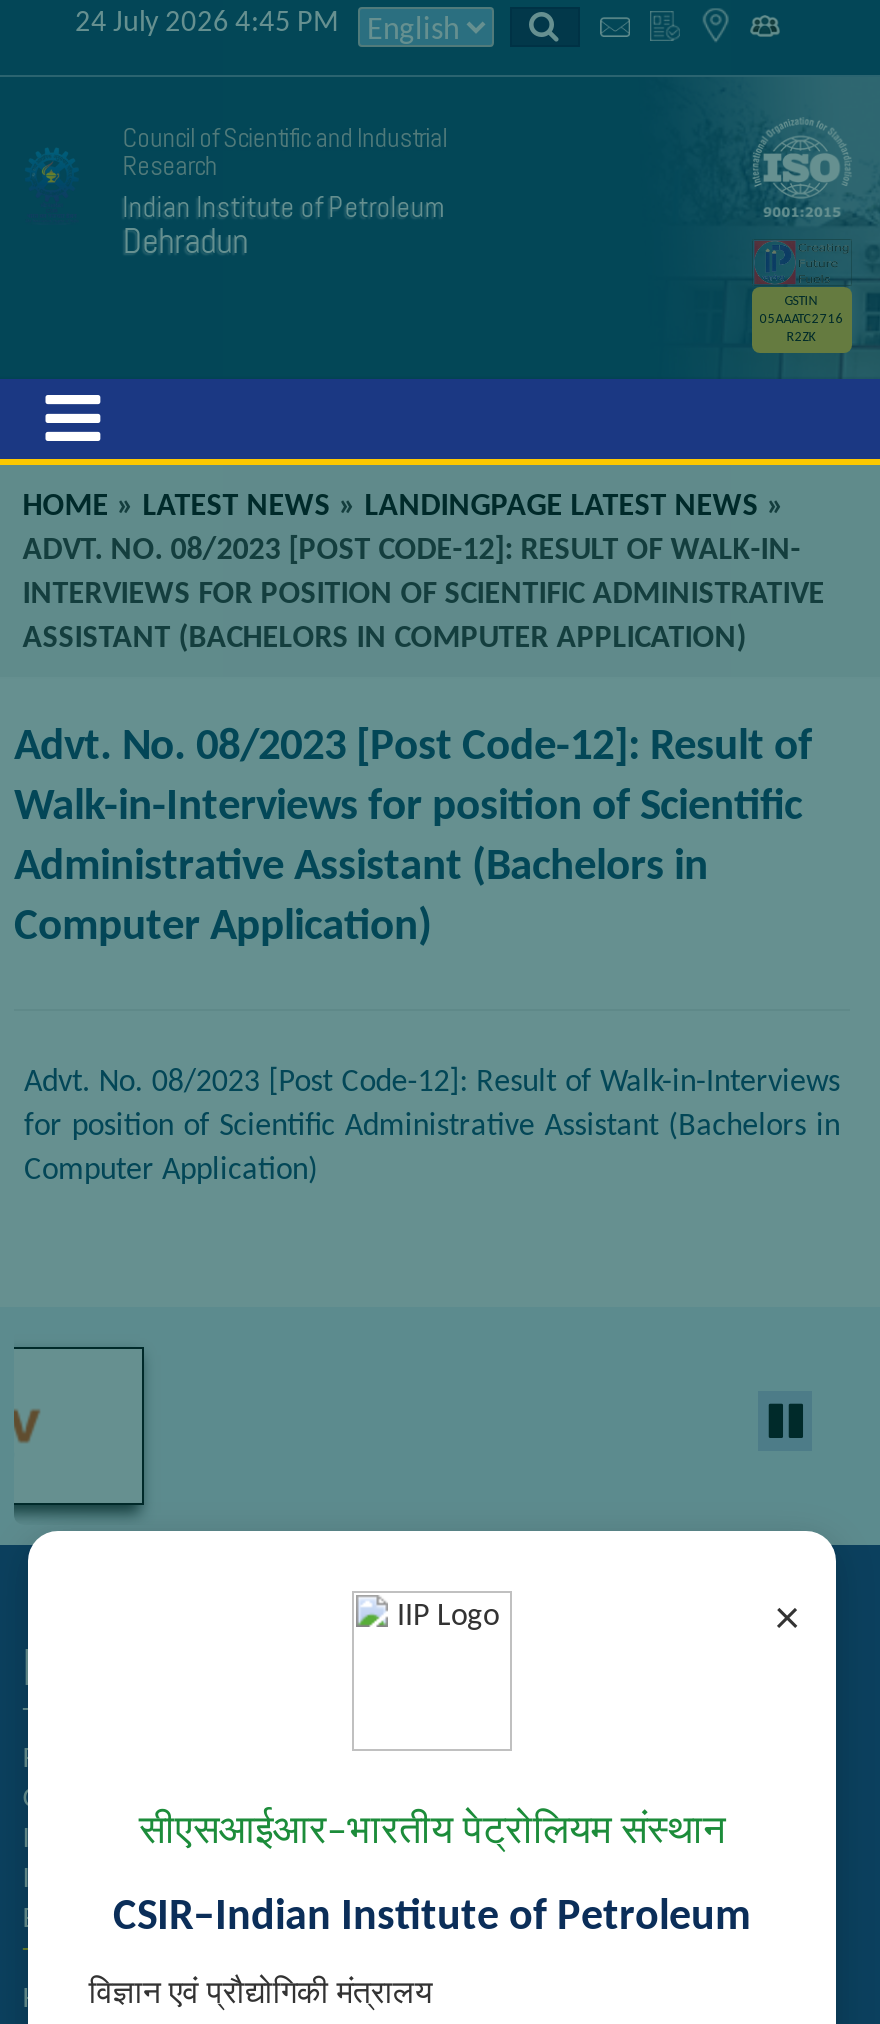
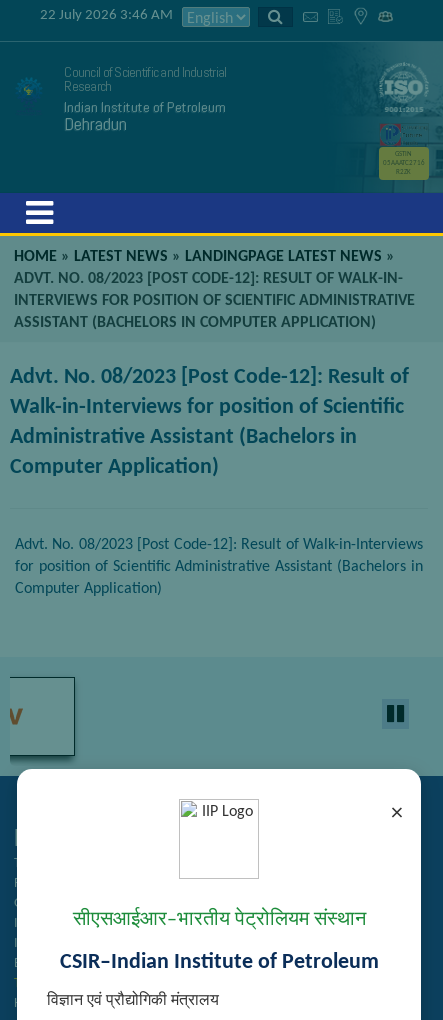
[75,9,339,39] 24 July 2026 4:45 PM -> [40,8,173,23] 22 July 2026 3:46 AM

